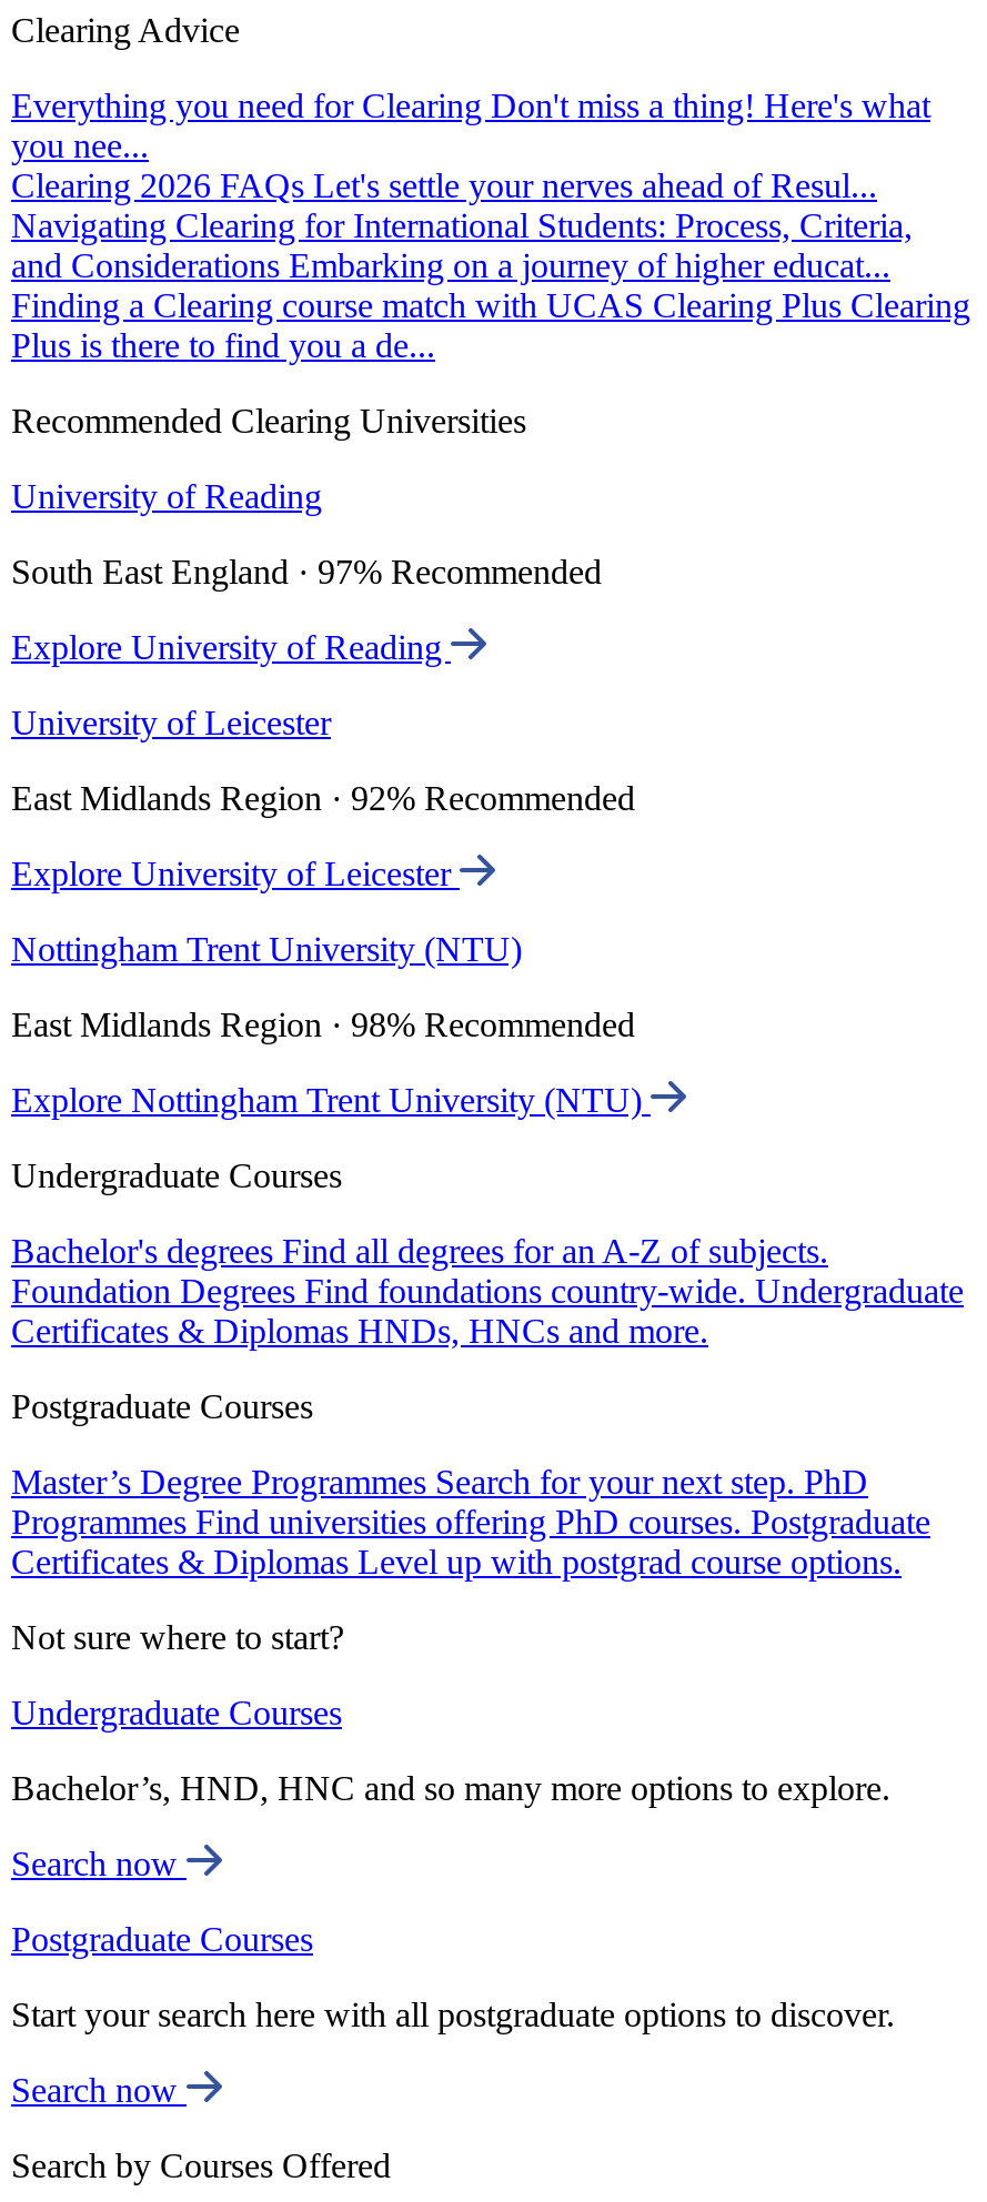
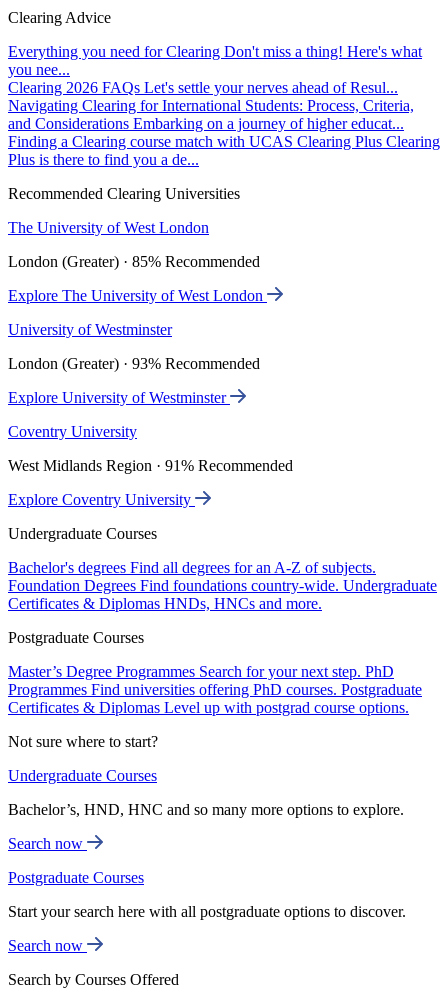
[11,477,322,515] University of Reading -> [8,219,209,236] The University of West London
[11,553,602,591] South East England · 97% Recommended -> [8,253,260,270] London (Greater) · 85% Recommended
[11,628,451,666] Explore University of Reading -> [8,287,267,304] Explore The University of West London
[11,704,331,742] University of Leicester -> [8,321,172,338] University of Westminster
[11,779,635,817] East Midlands Region · 92% Recommended -> [8,355,260,372] London (Greater) · 93% Recommended
[11,855,460,893] Explore University of Leicester -> [8,389,230,406] Explore University of Westminster
[11,930,522,968] Nottingham Trent University (NTU) -> [8,423,137,440] Coventry University
[11,1006,635,1044] East Midlands Region · 98% Recommended -> [8,457,293,474] West Midlands Region · 91% Recommended
[11,1081,651,1119] Explore Nottingham Trent University (NTU) -> [8,491,195,508] Explore Coventry University

